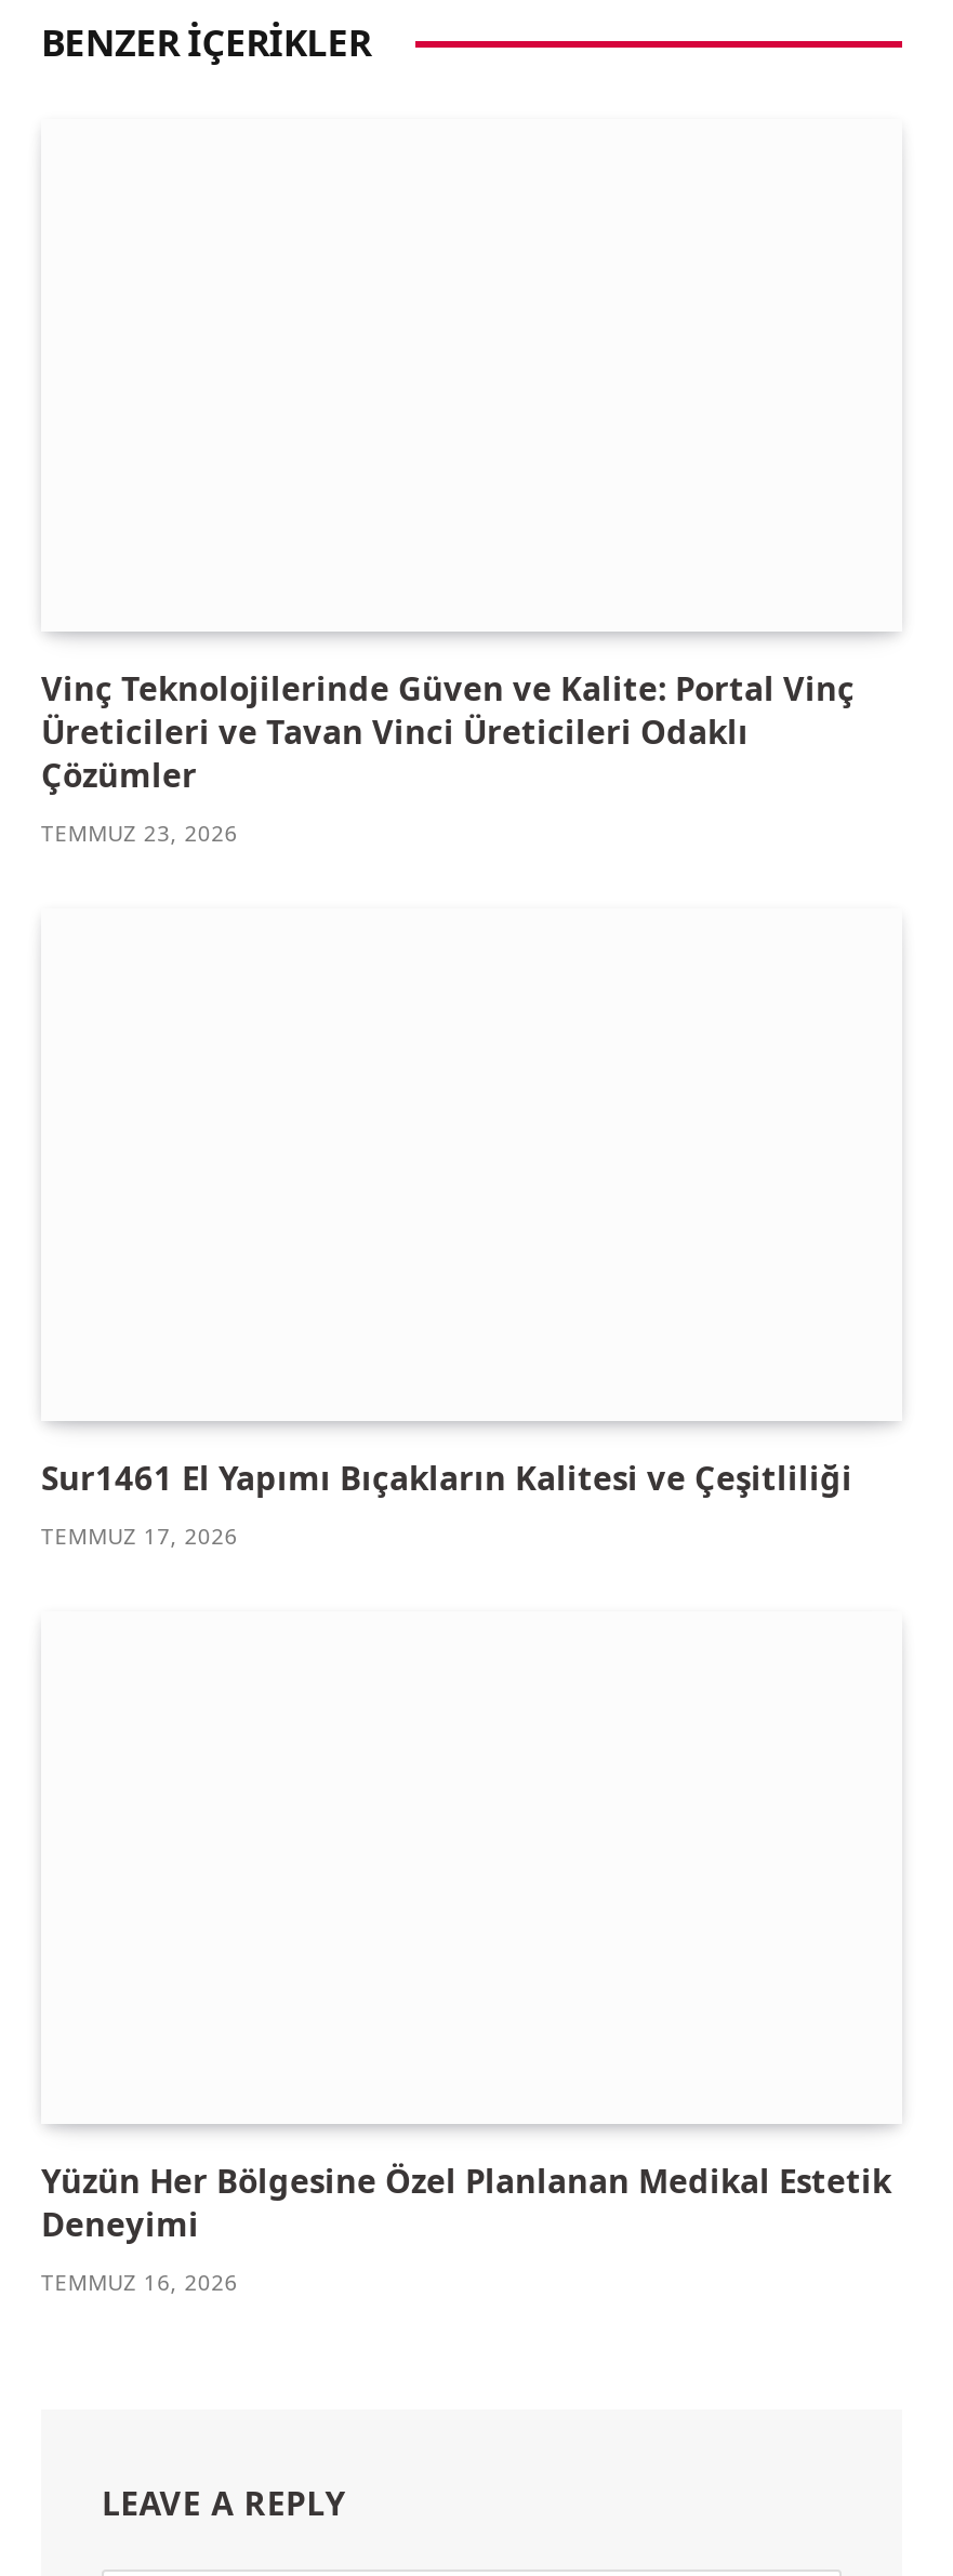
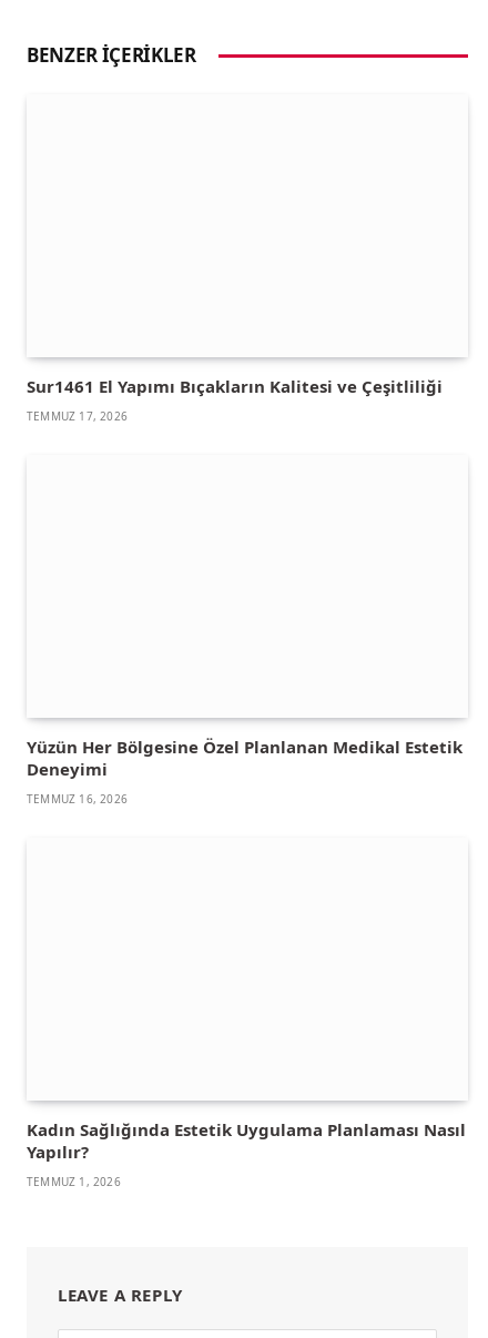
[41,666,855,847] Vinç Teknolojilerinde Güven ve Kalite: Portal Vinç | Üreticileri ve Tavan Vinci Üreticileri Odaklı | Çözümler | TEMMUZ 23, 2026 -> none
moved [41,1455,891,2296] -> [27,375,462,806]: Sur1461 El Yapımı Bıçakların Kalitesi ve Çeşitliliği | TEMMUZ 17, 2026 | Yüzün Her Bölgesine Özel Planlanan Medikal Estetik | Deneyimi | TEMMUZ 16, 2026
none -> [27,1118,466,1189] Kadın Sağlığında Estetik Uygulama Planlaması Nasıl | Yapılır? | TEMMUZ 1, 2026

